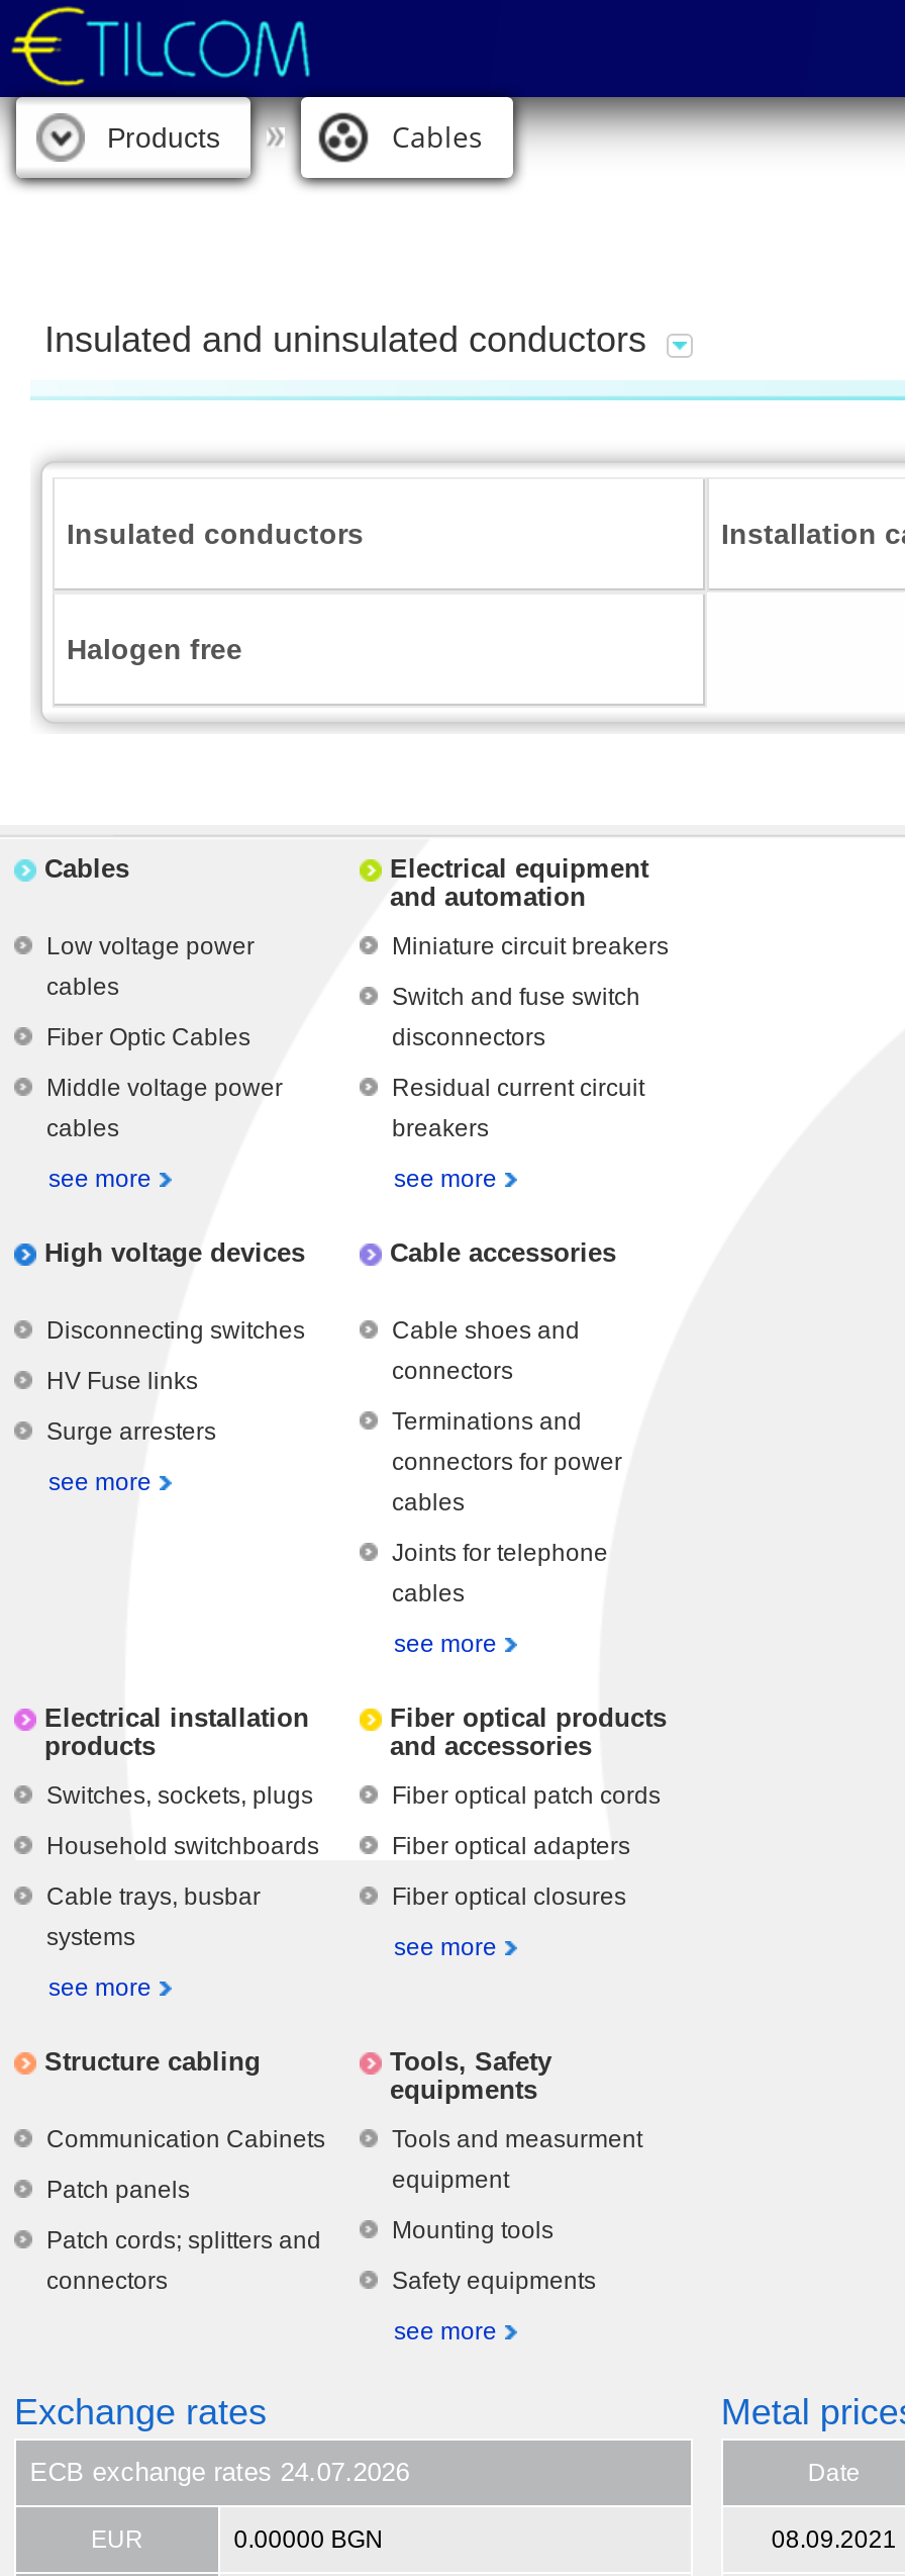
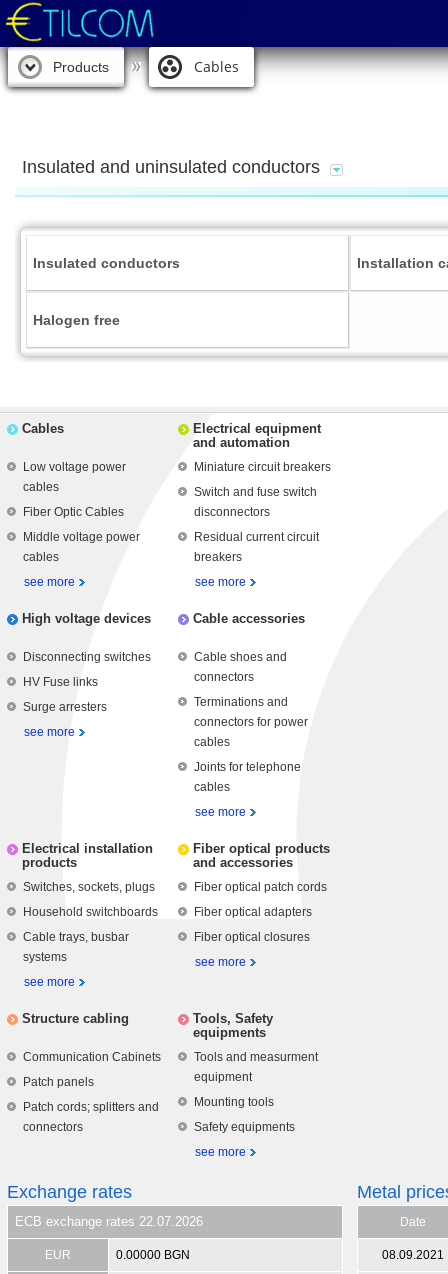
[30,2457,409,2487] ECB exchange rates 24.07.2026 -> [15,1214,203,1229] ECB exchange rates 22.07.2026

